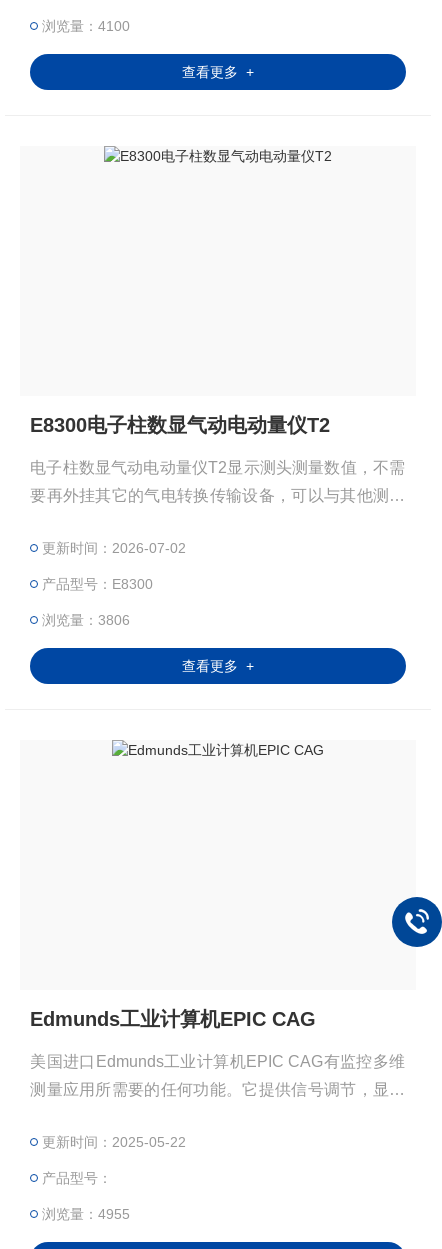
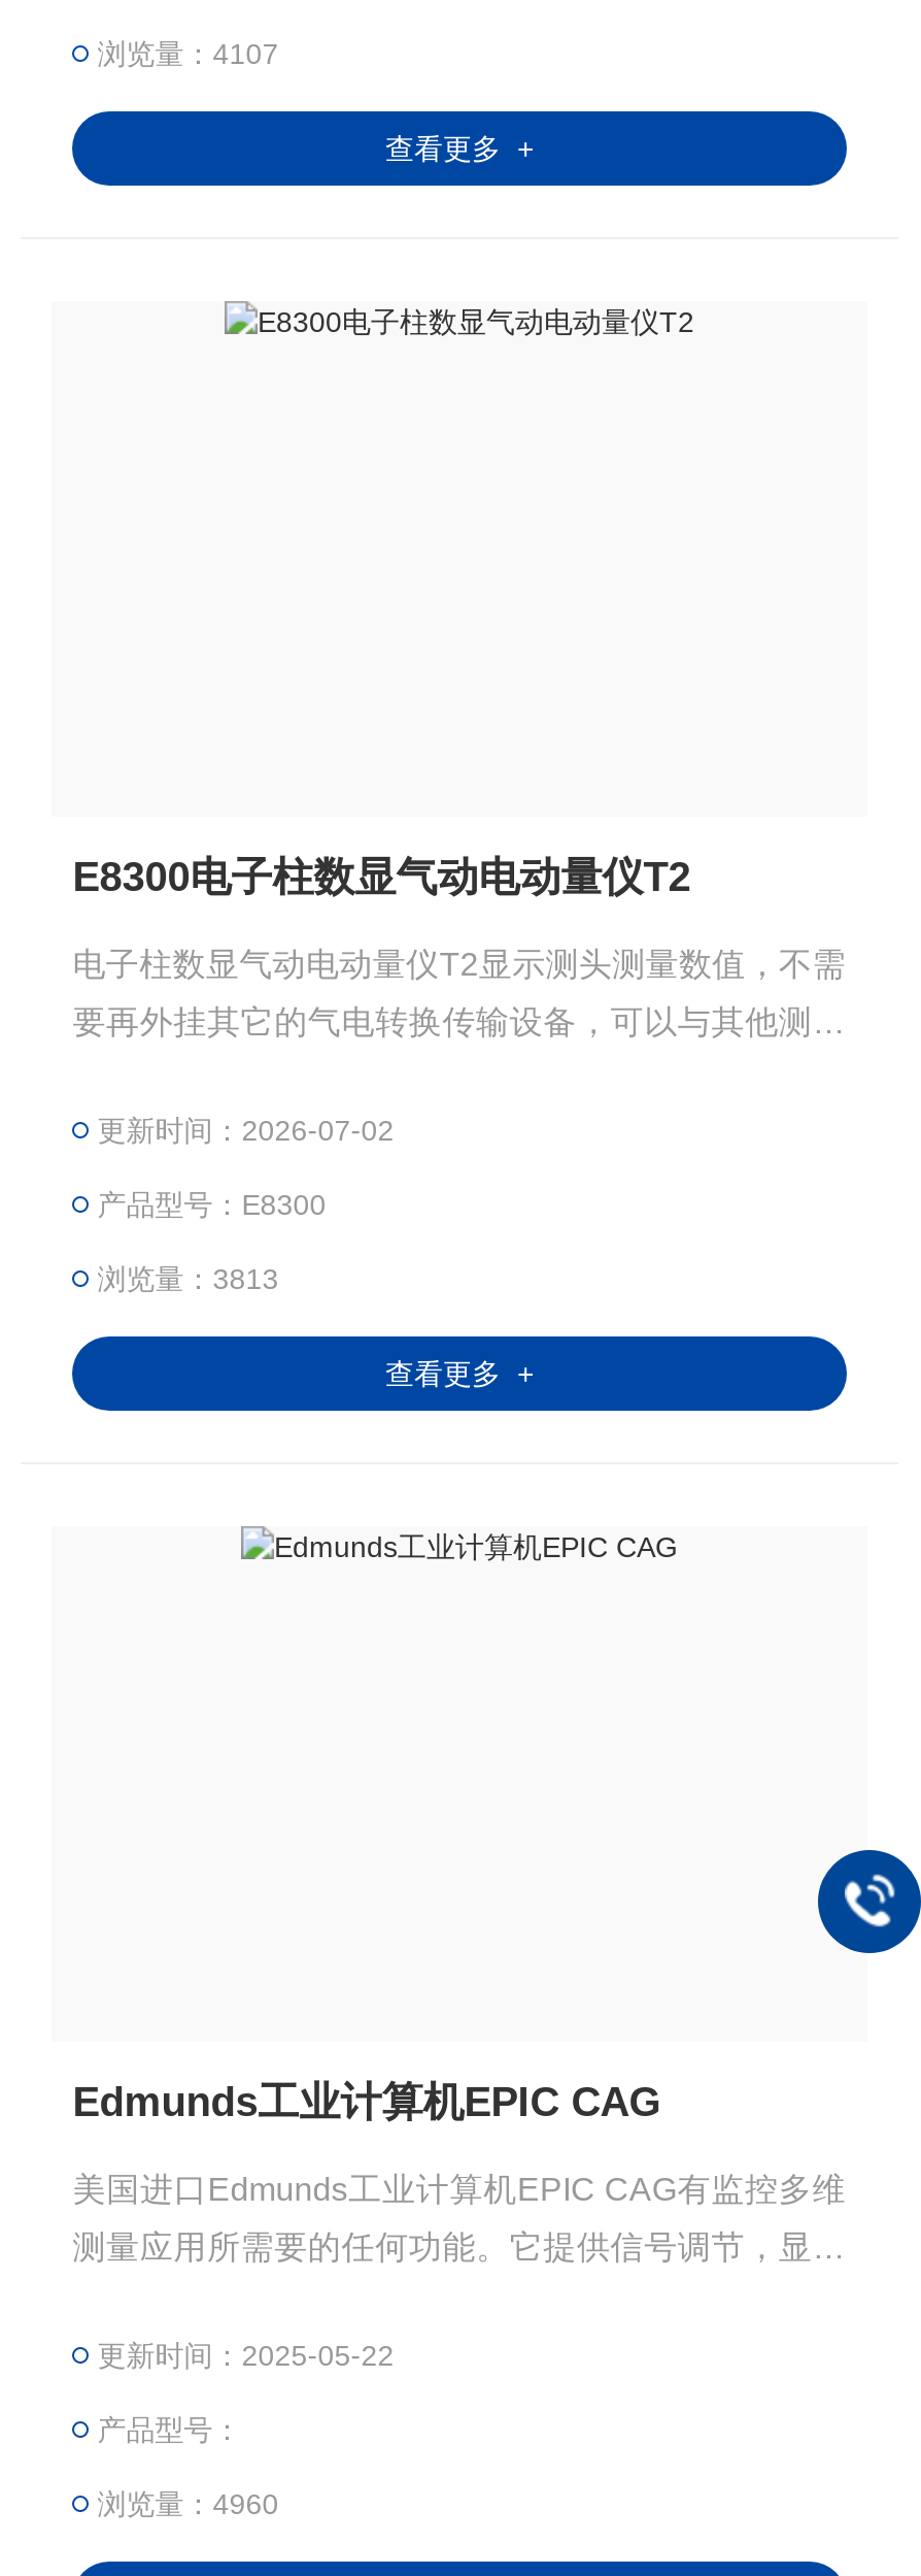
[42,18,130,34] 浏览量：4100 -> [97,37,279,70] 浏览量：4107
[42,612,130,628] 浏览量：3806 -> [97,1262,279,1295] 浏览量：3813
[42,1206,130,1222] 浏览量：4955 -> [97,2487,279,2520] 浏览量：4960

